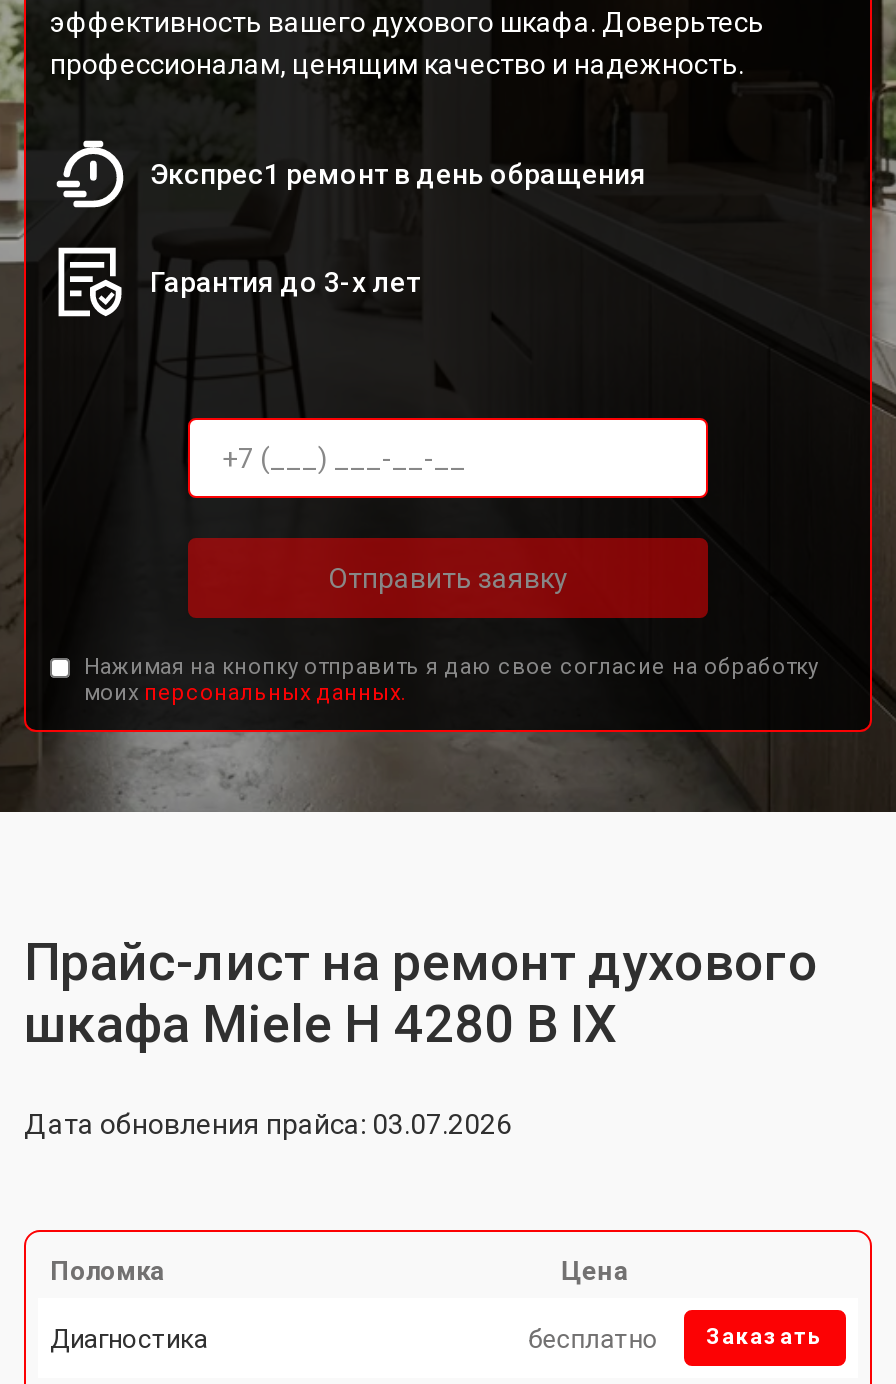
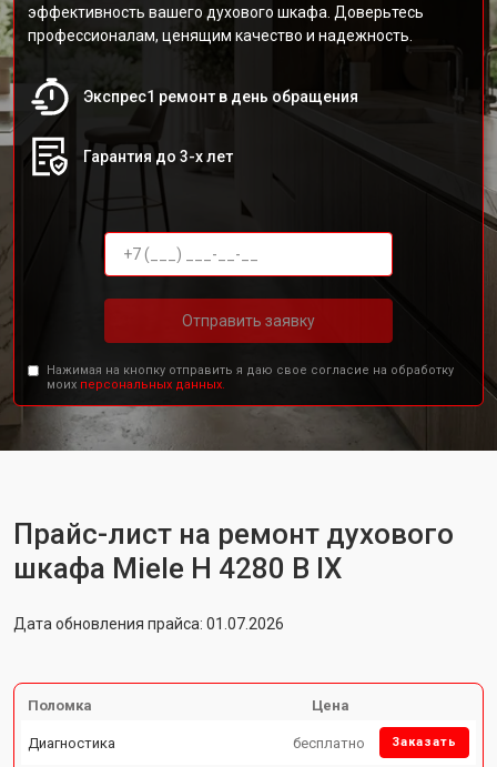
[24,1108,512,1140] Дата обновления прайса: 03.07.2026 -> [13,615,284,633] Дата обновления прайса: 01.07.2026

